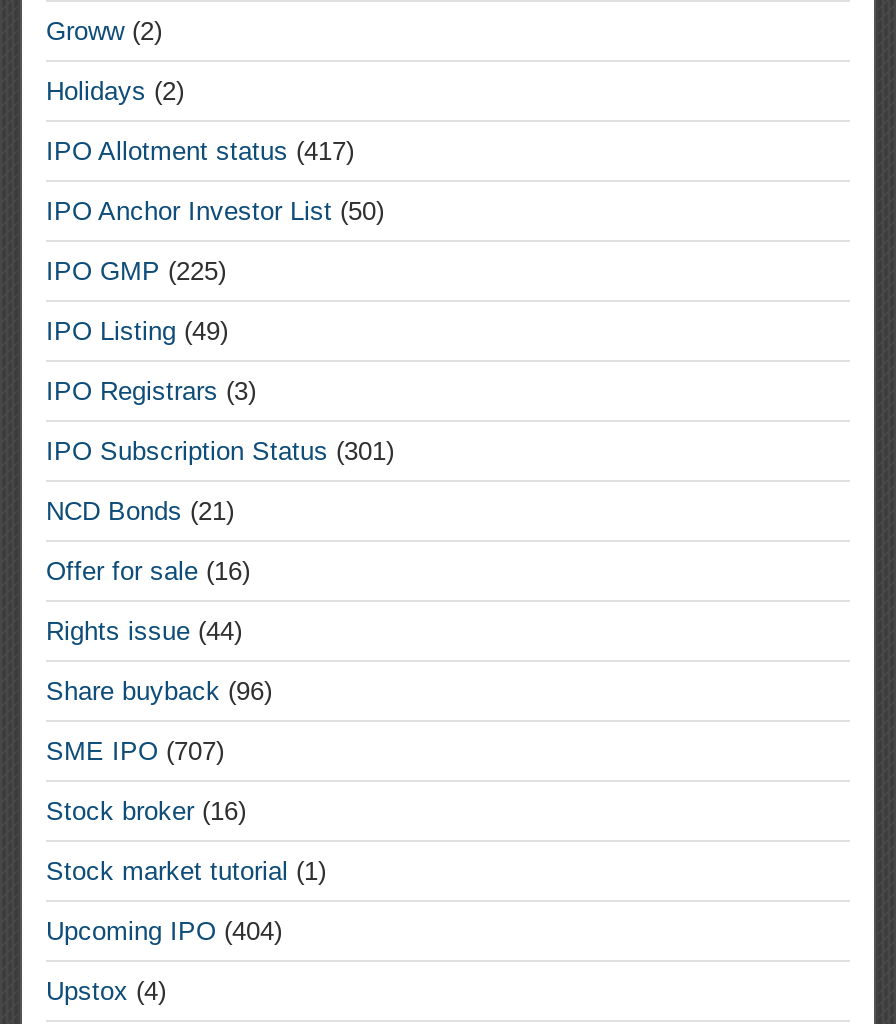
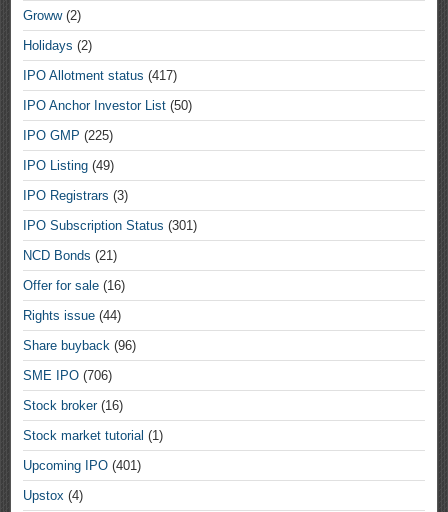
[46,736,224,766] SME IPO (707) -> [23,368,112,383] SME IPO (706)
[46,916,282,946] Upcoming IPO (404) -> [23,458,141,473] Upcoming IPO (401)

